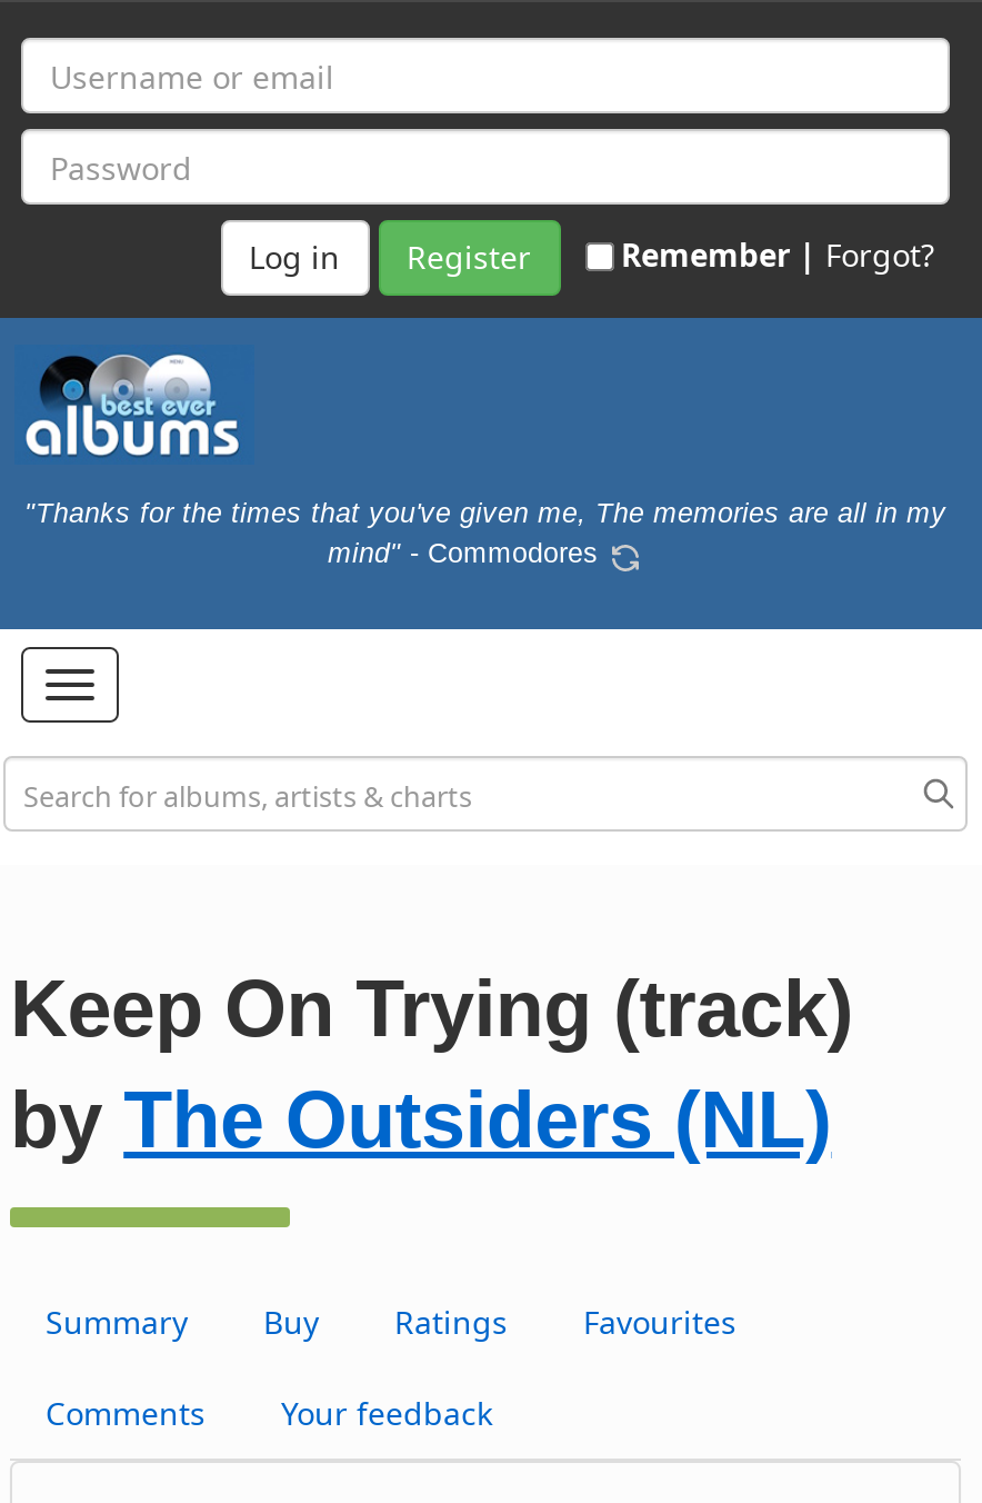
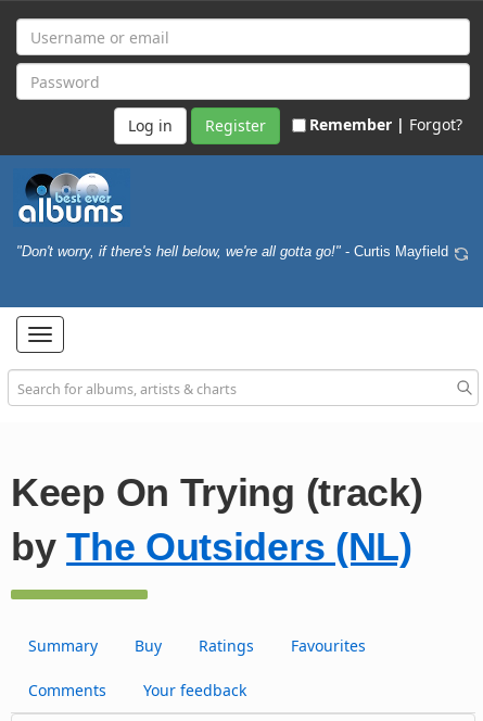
[24,497,946,568] "Thanks for the times that you've given me, The memories are all in my | mind" - Commodores -> [16,244,453,259] "Don't worry, if there's hell below, we're all gotta go!" - Curtis Mayfield

